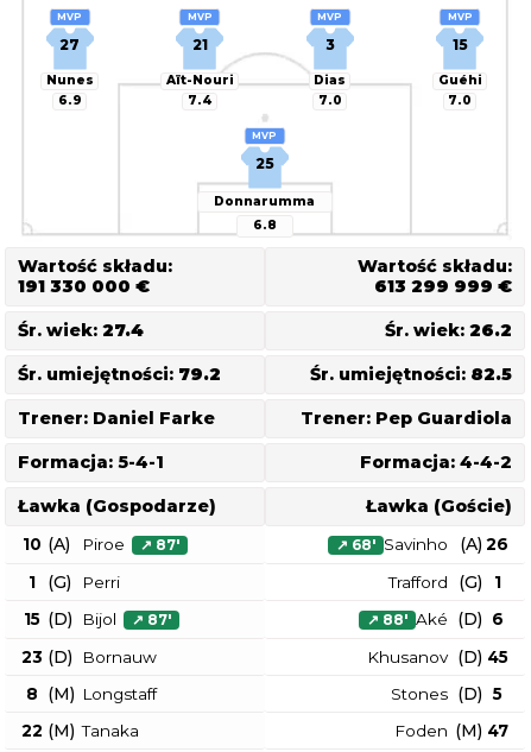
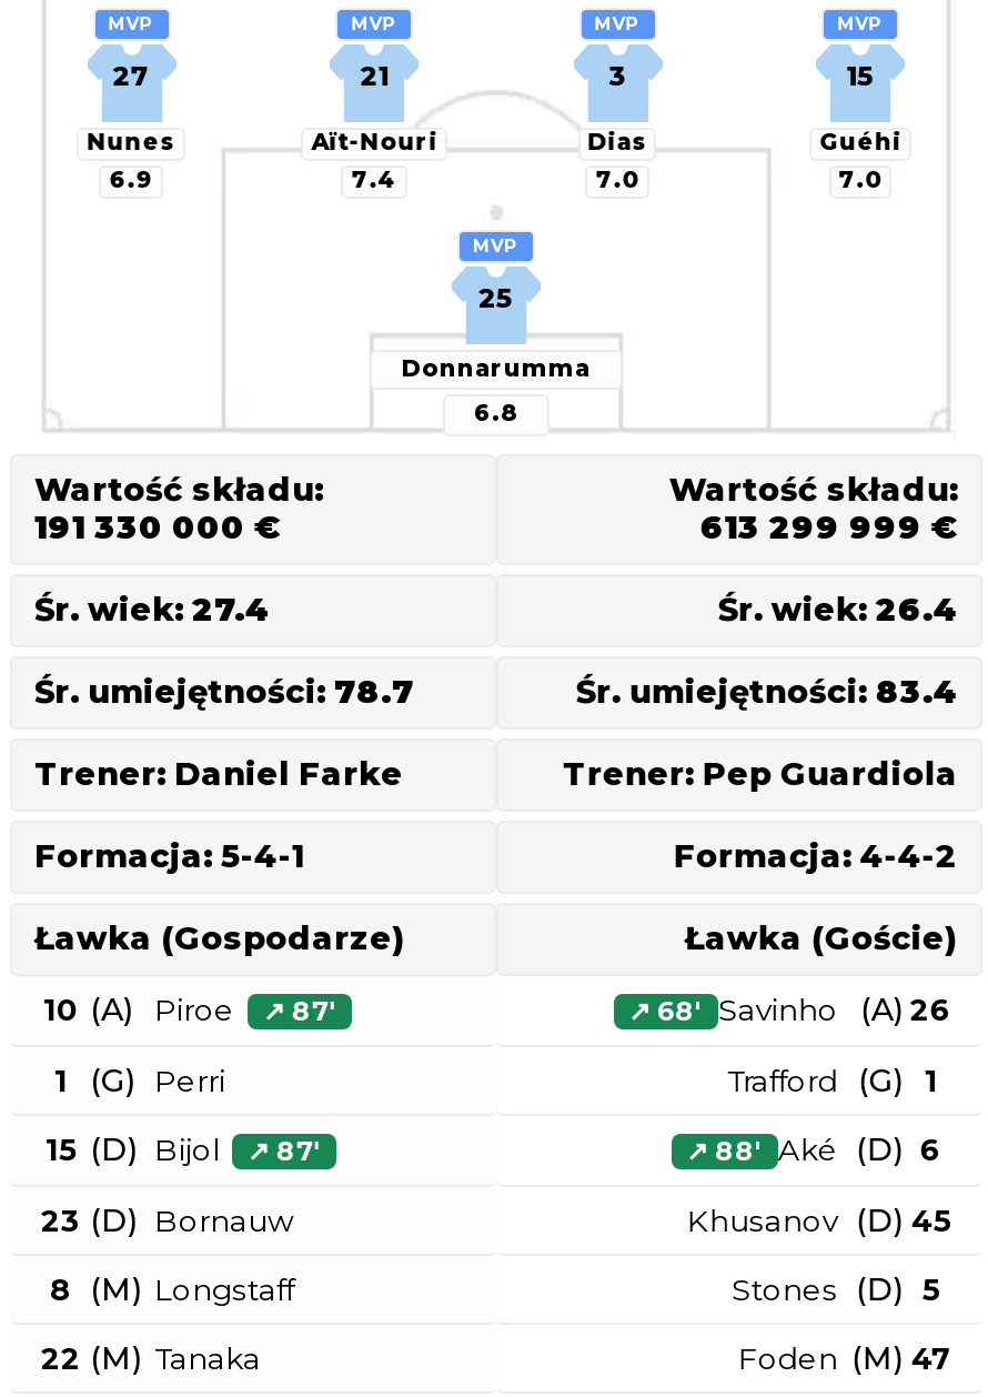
[385,319,512,341] Śr. wiek: 26.2 -> [718,589,958,629] Śr. wiek: 26.4
[18,363,221,385] Śr. umiejętności: 79.2 -> [34,671,414,711] Śr. umiejętności: 78.7
[310,363,512,385] Śr. umiejętności: 82.5 -> [576,671,958,711] Śr. umiejętności: 83.4

